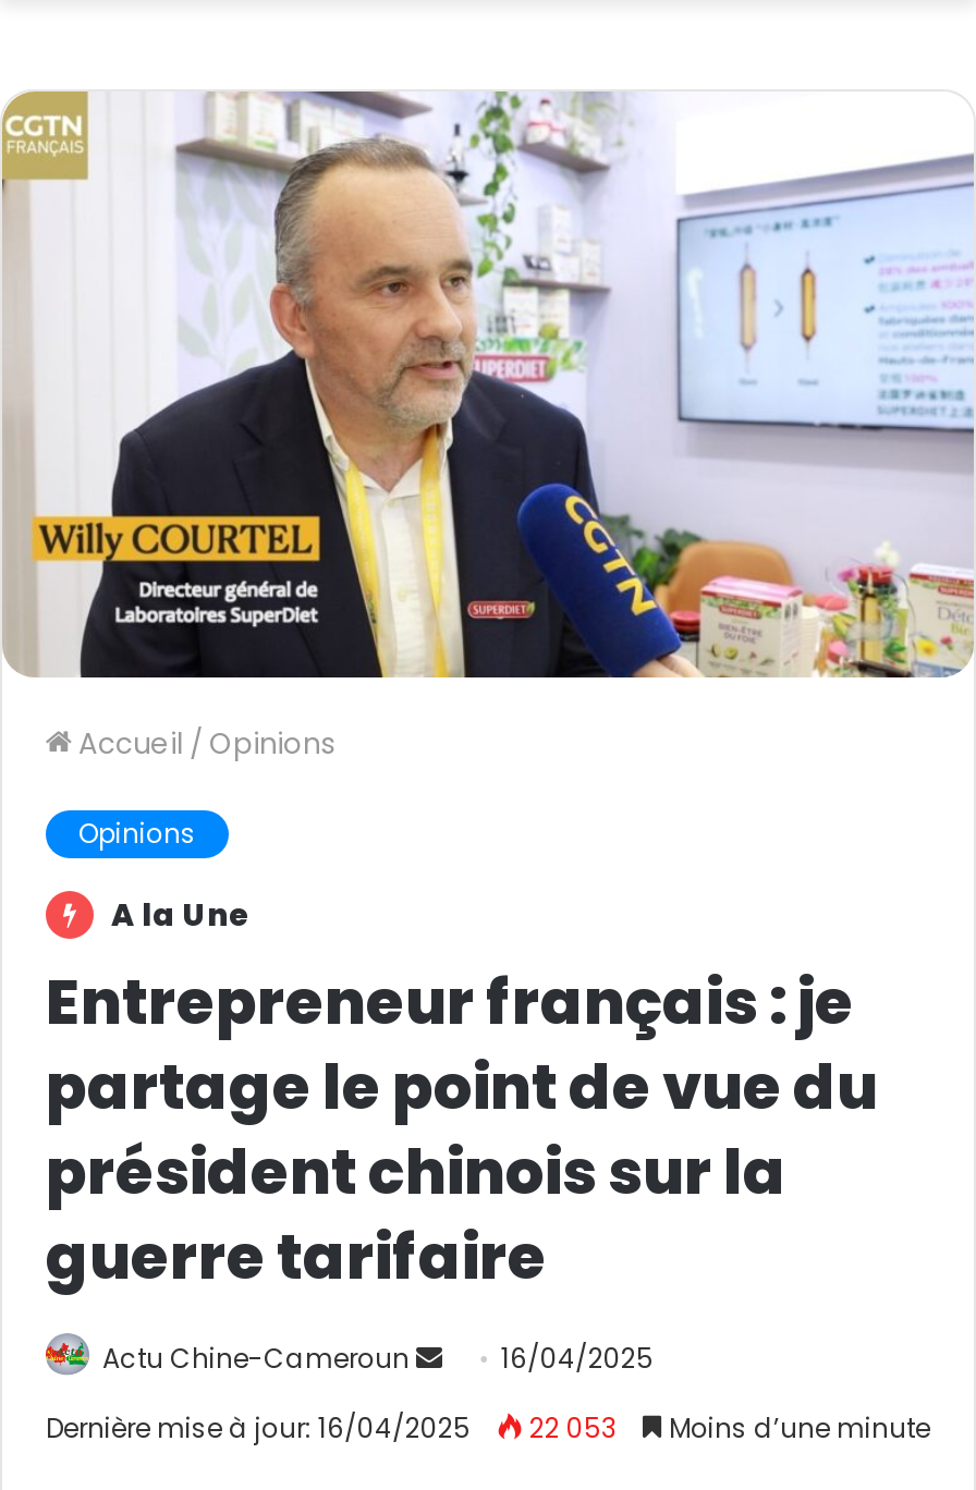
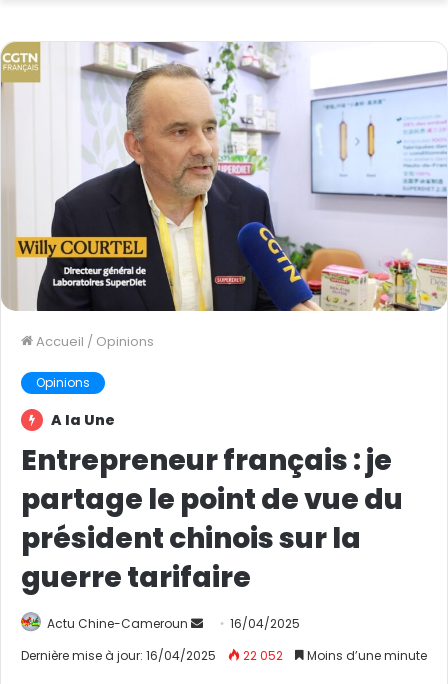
[523,1409,617,1446] 22 053 -> [240,647,283,664] 22 052

